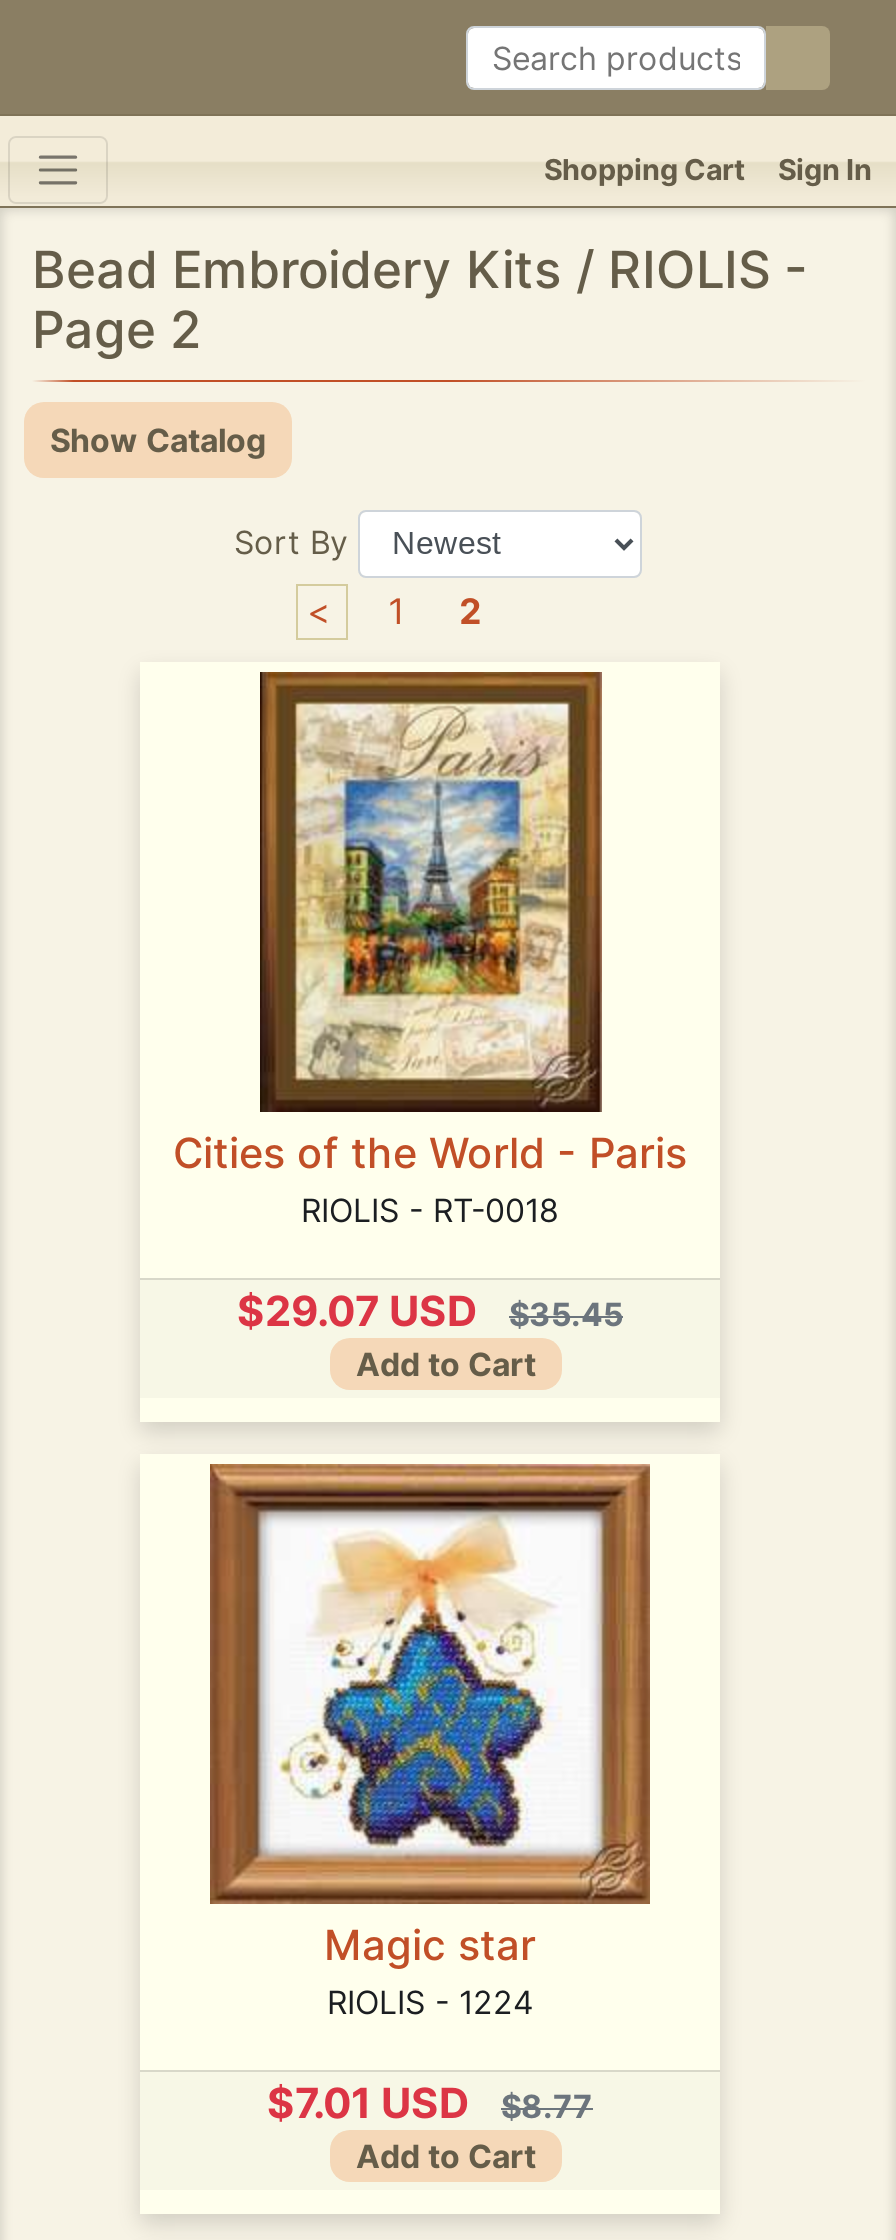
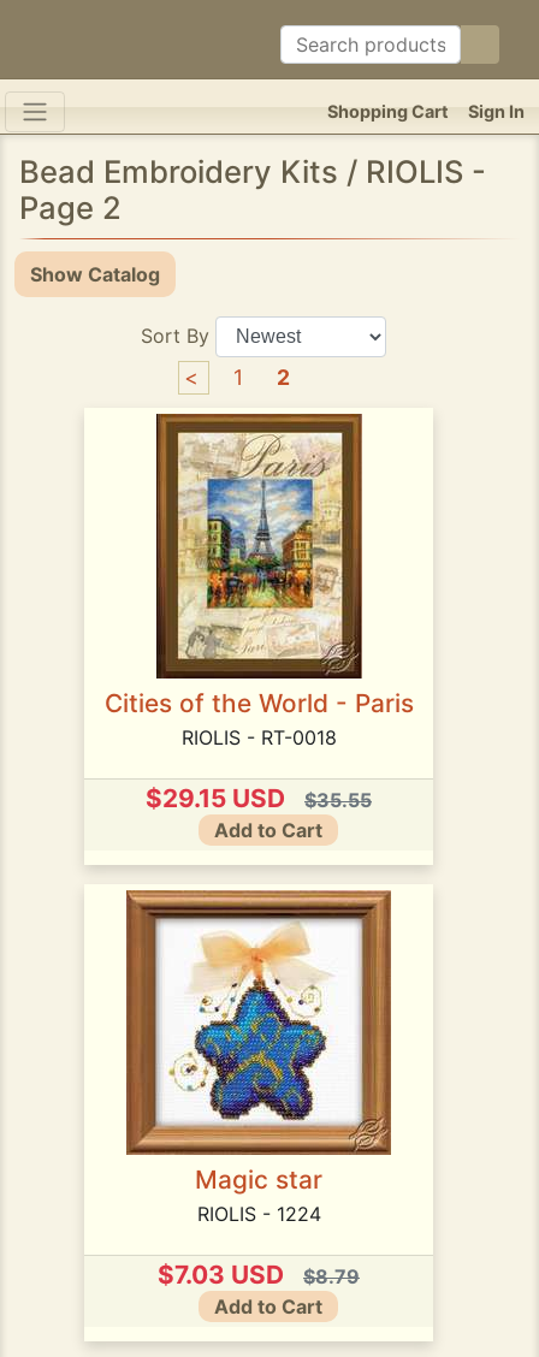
[237,1285,477,1335] $29.07 USD -> [146,783,285,813] $29.15 USD
[509,1293,623,1333] $35.45 -> [304,787,372,812] $35.55
[267,2077,469,2127] $7.01 USD -> [158,1259,284,1289] $7.03 USD
[501,2085,593,2125] $8.77 -> [303,1264,360,1288] $8.79

